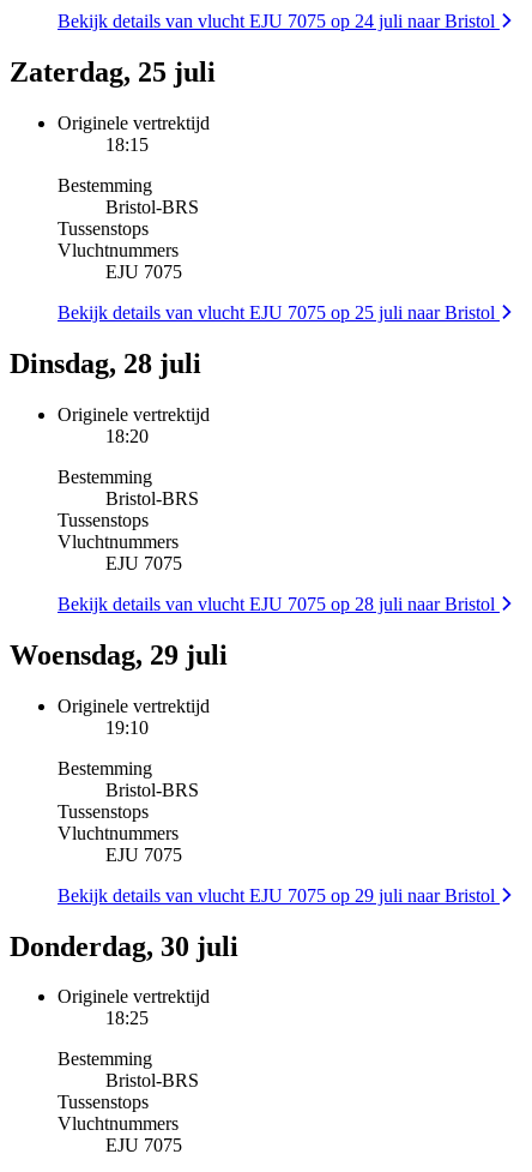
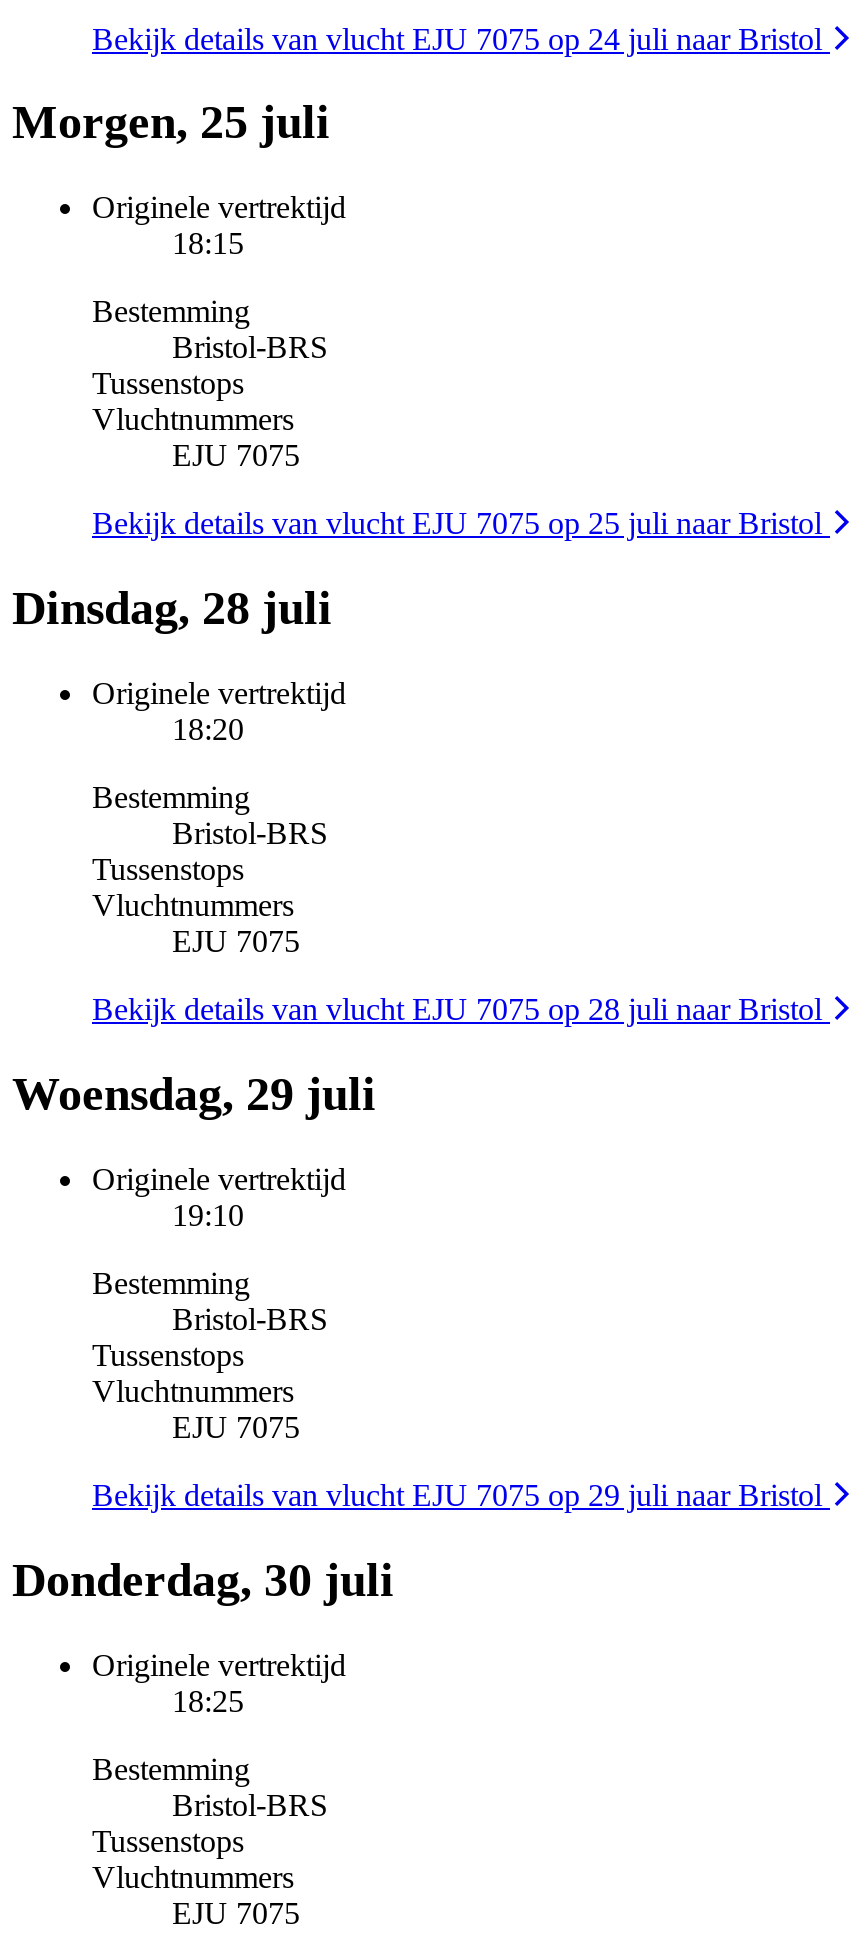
[10,57,216,88] Zaterdag, 25 juli -> [12,97,330,149] Morgen, 25 juli

